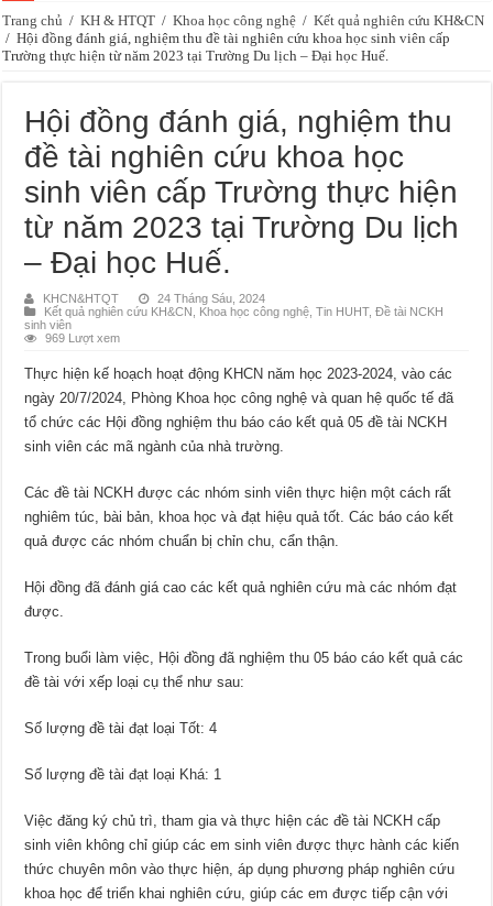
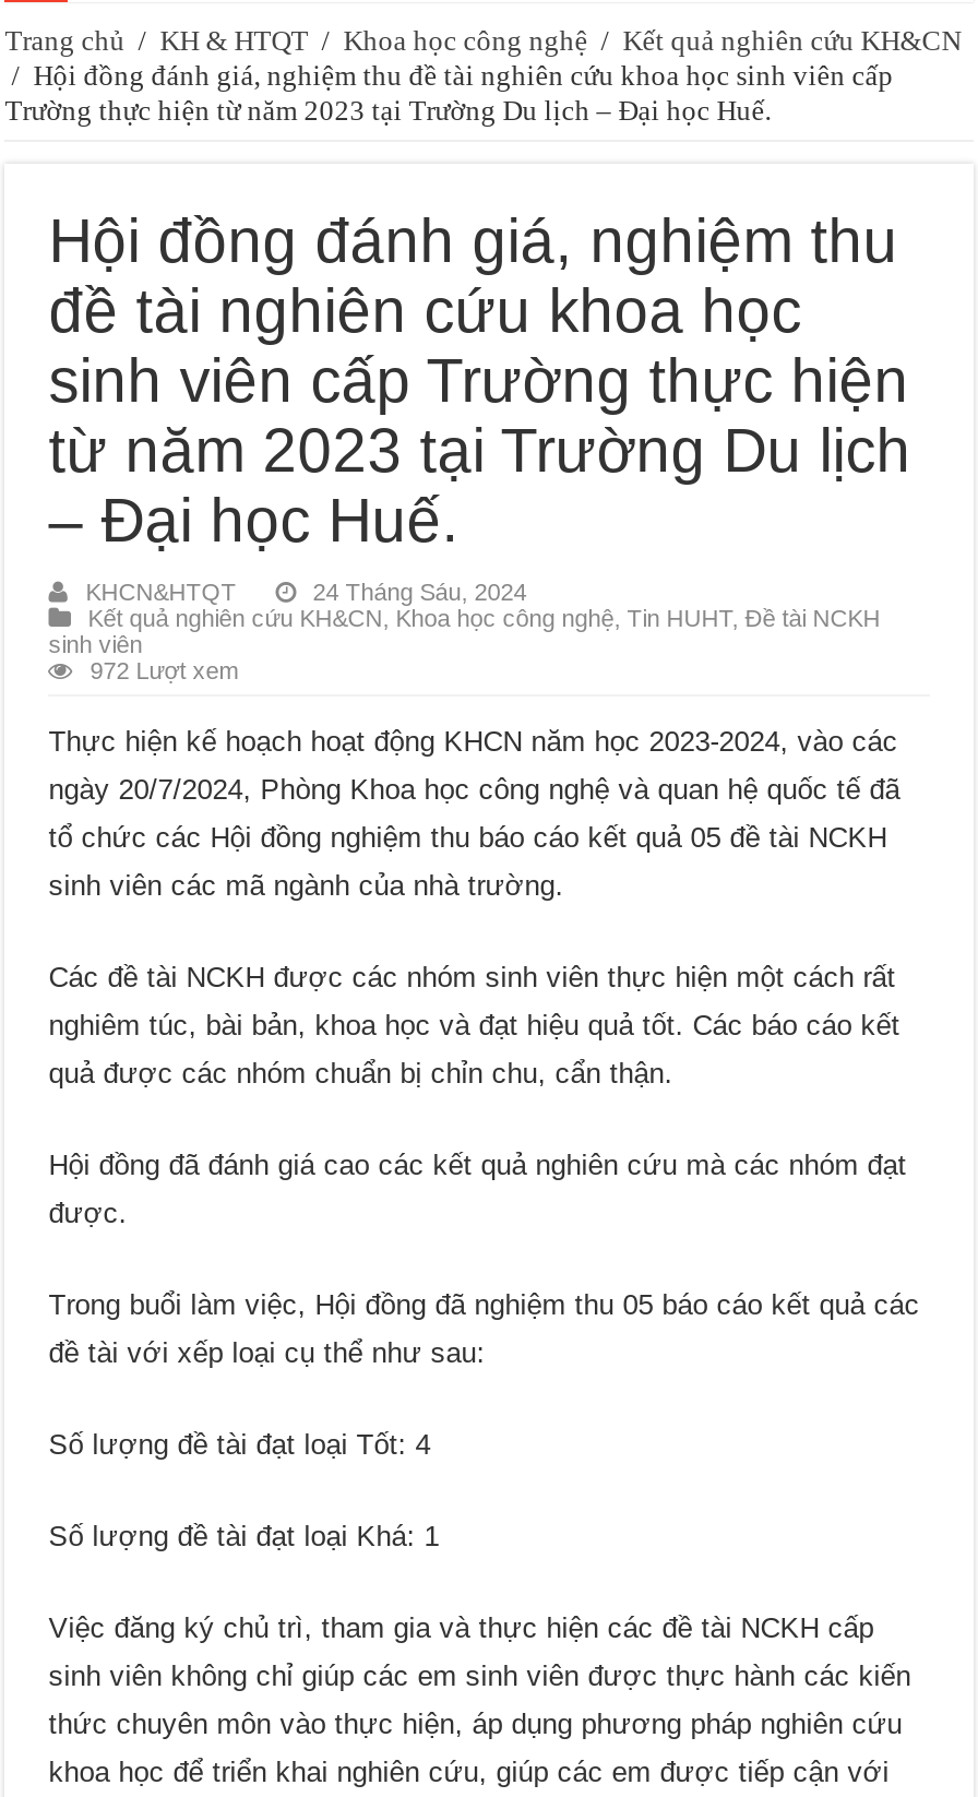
[45,331,120,344] 969 Lượt xem -> [90,656,238,682] 972 Lượt xem

